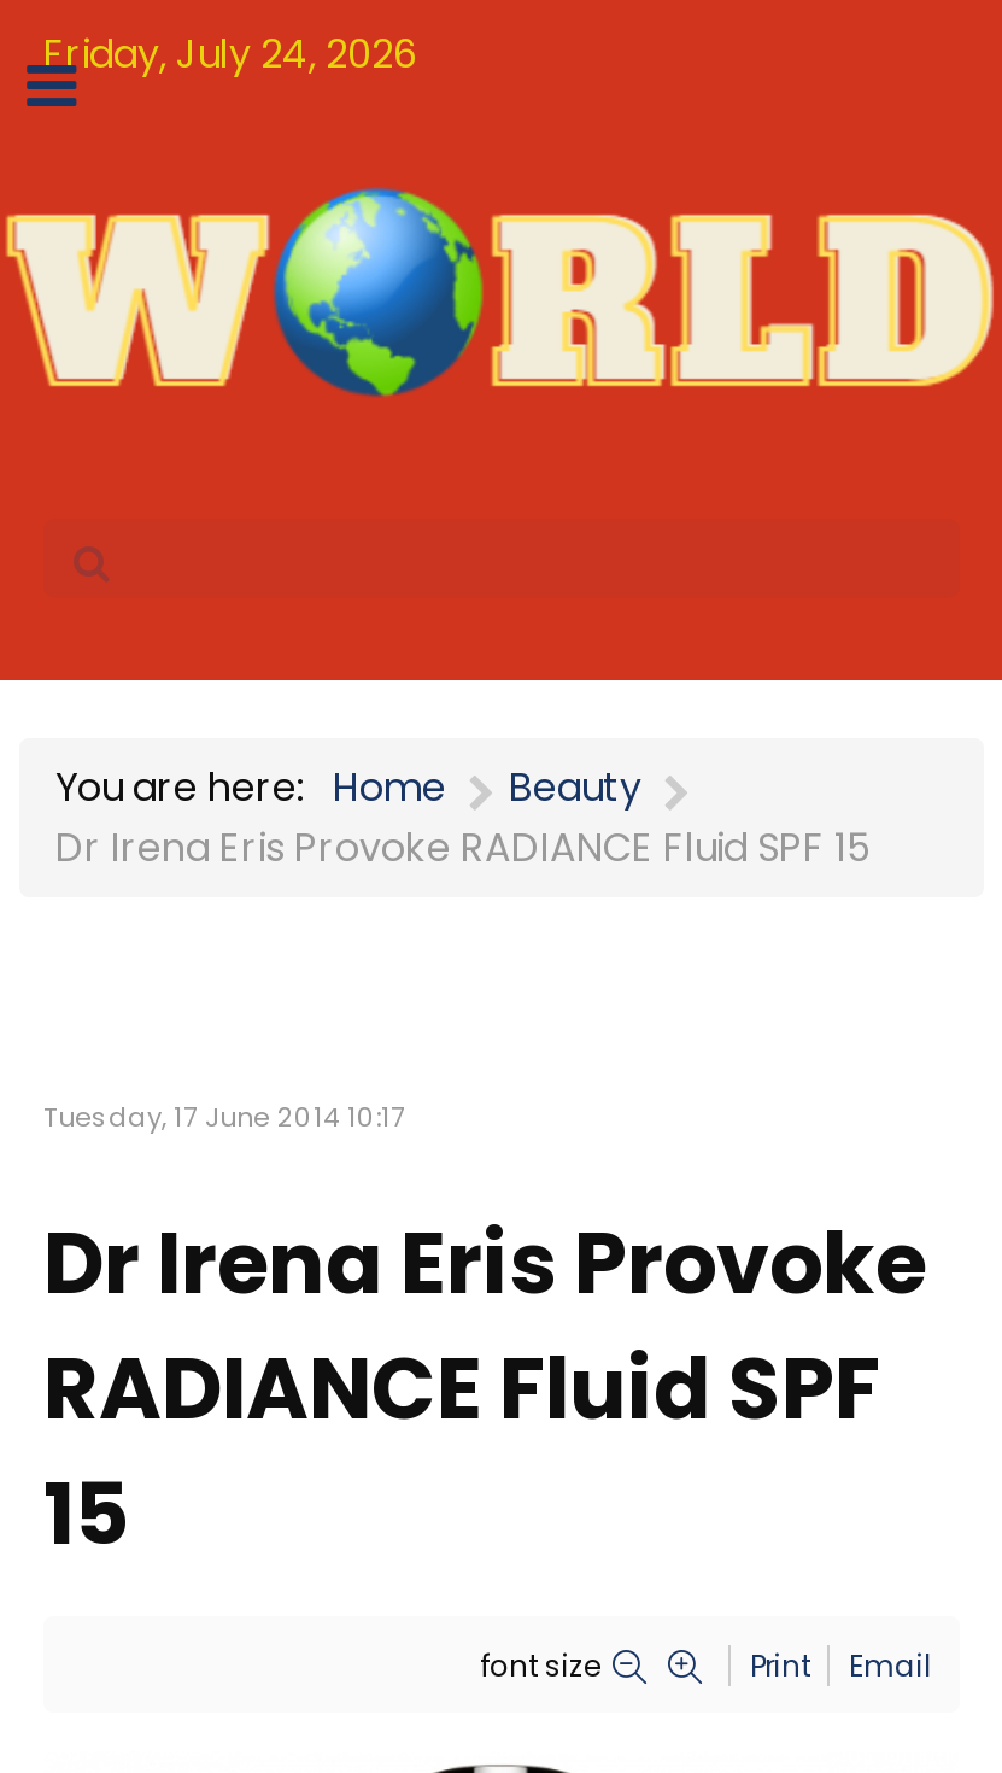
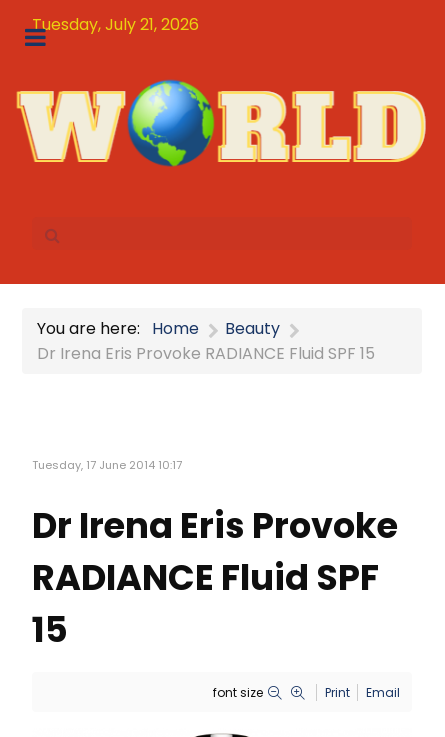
[43,27,417,82] Friday, July 24, 2026 -> [32,13,199,36] Tuesday, July 21, 2026

